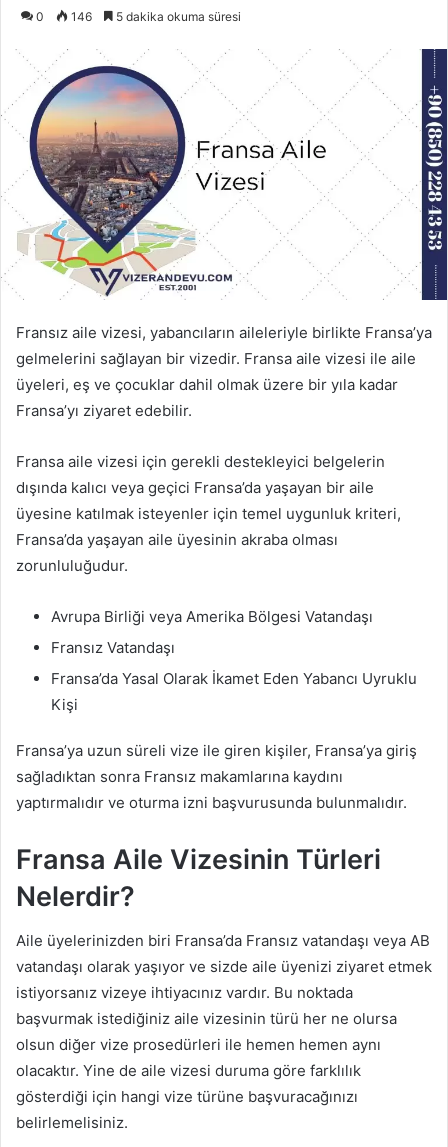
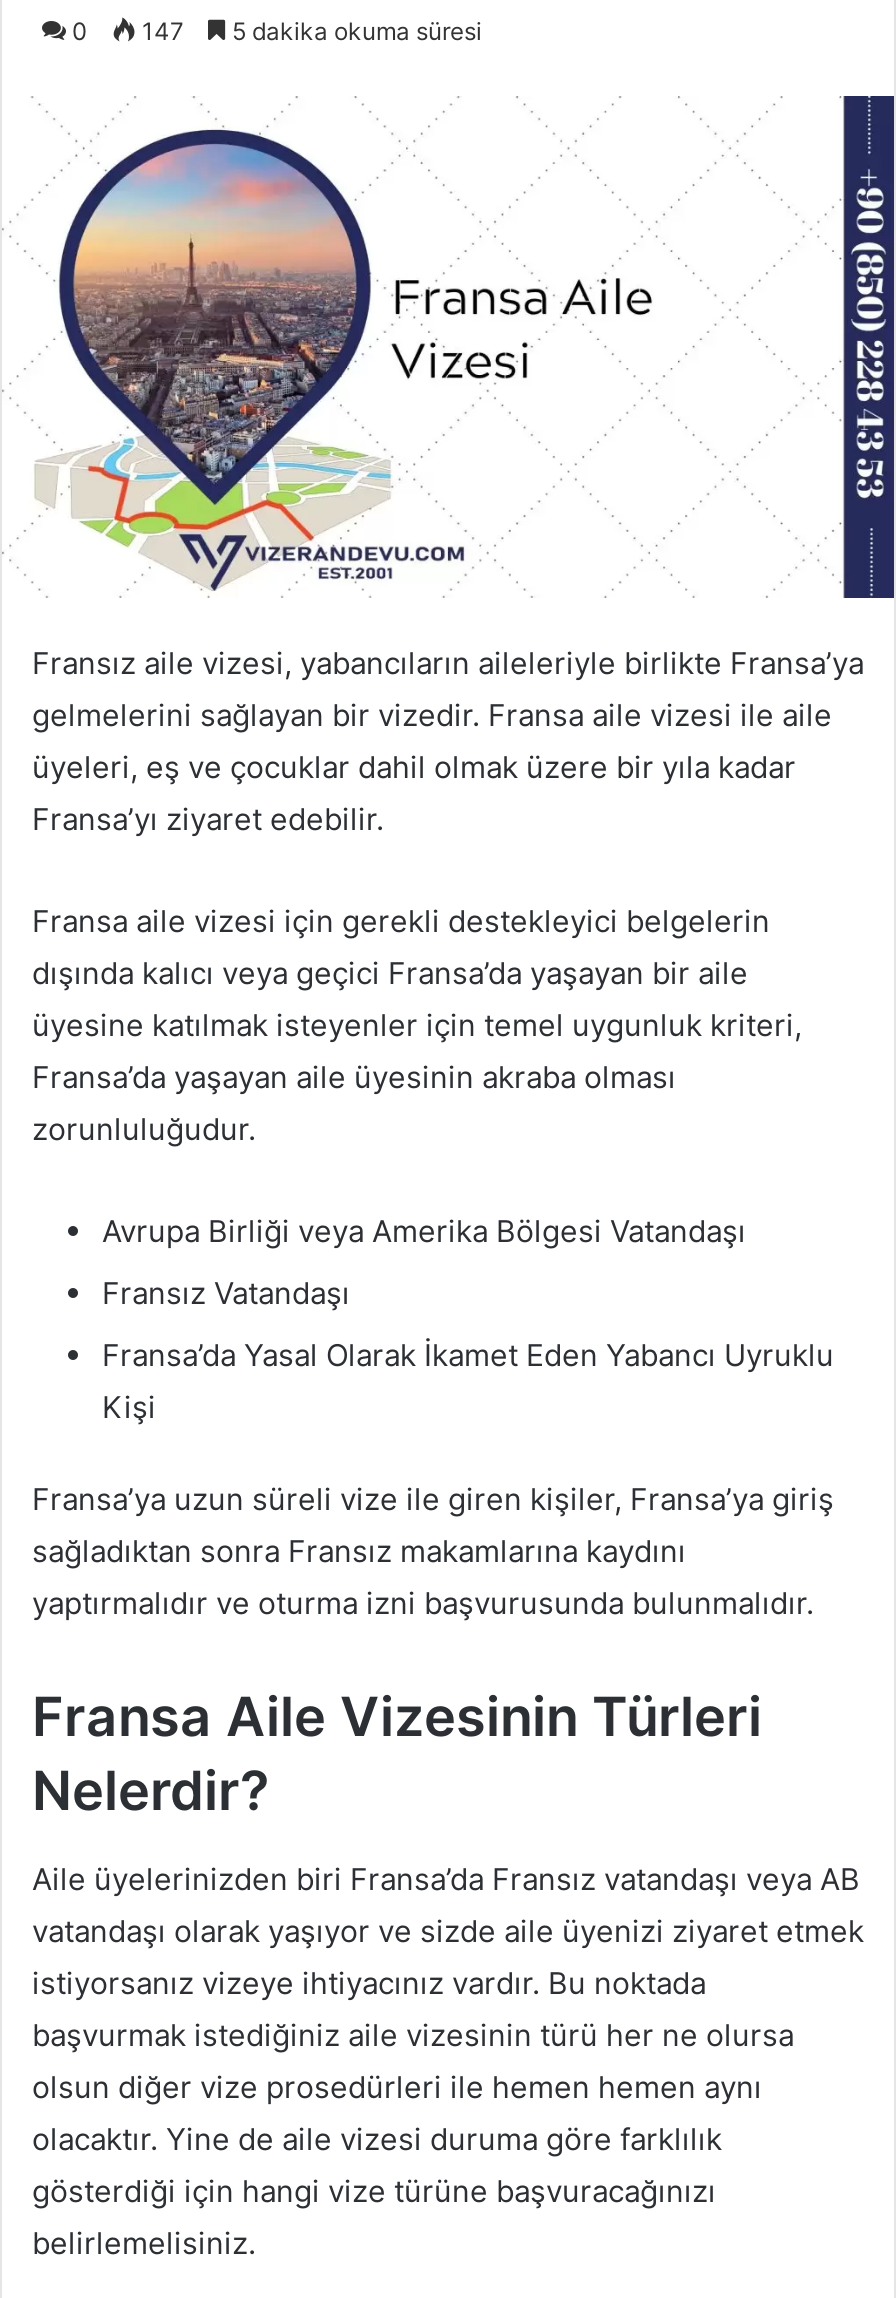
[36,9,241,24] 0 146 5 dakika okuma süresi -> [72,16,482,46] 0 147 5 dakika okuma süresi

